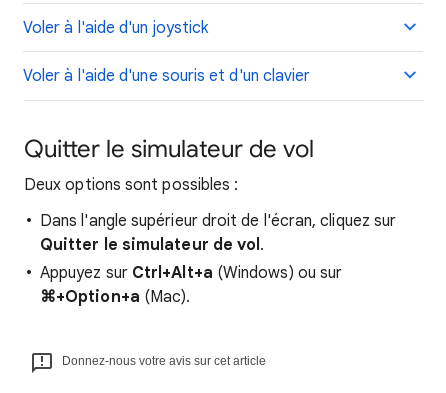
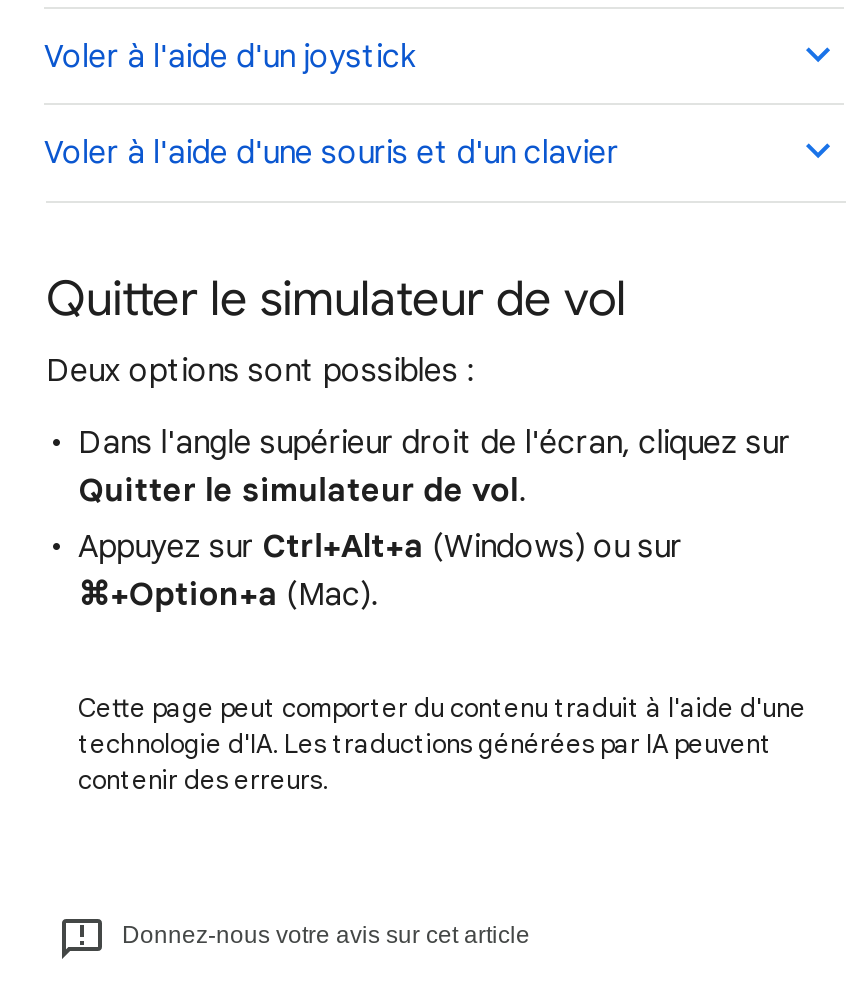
none -> [78,691,806,797] Cette page peut comporter du contenu traduit à l'aide d'une | technologie d'IA. Les traductions générées par IA peuvent | contenir des erreurs.

